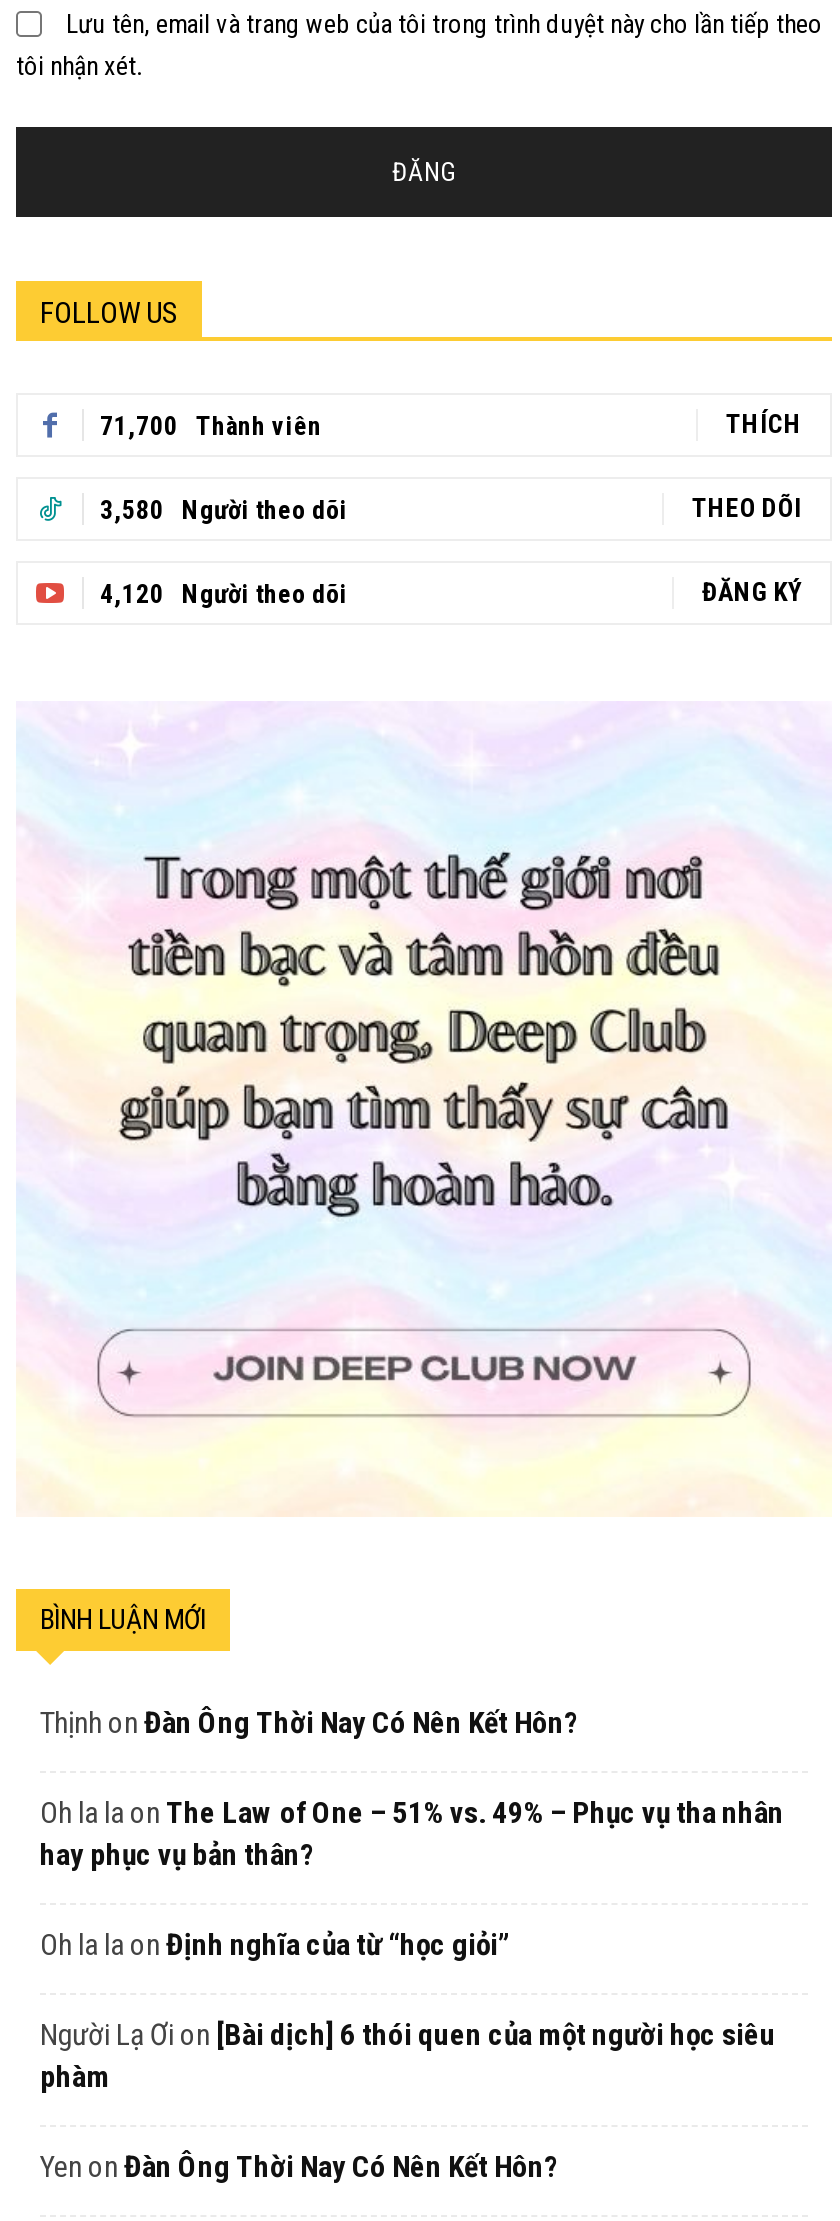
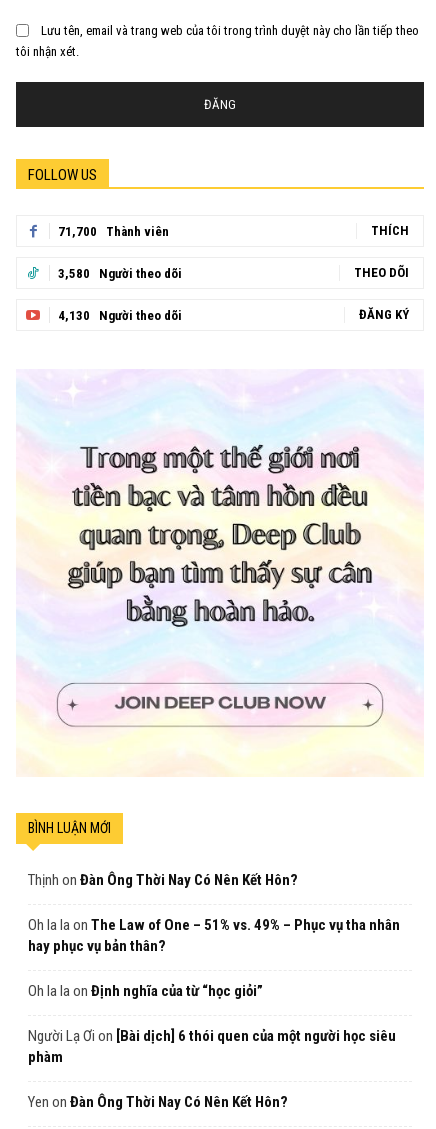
[100,579,348,609] 4,120 Người theo dõi -> [58,308,182,323] 4,130 Người theo dõi

